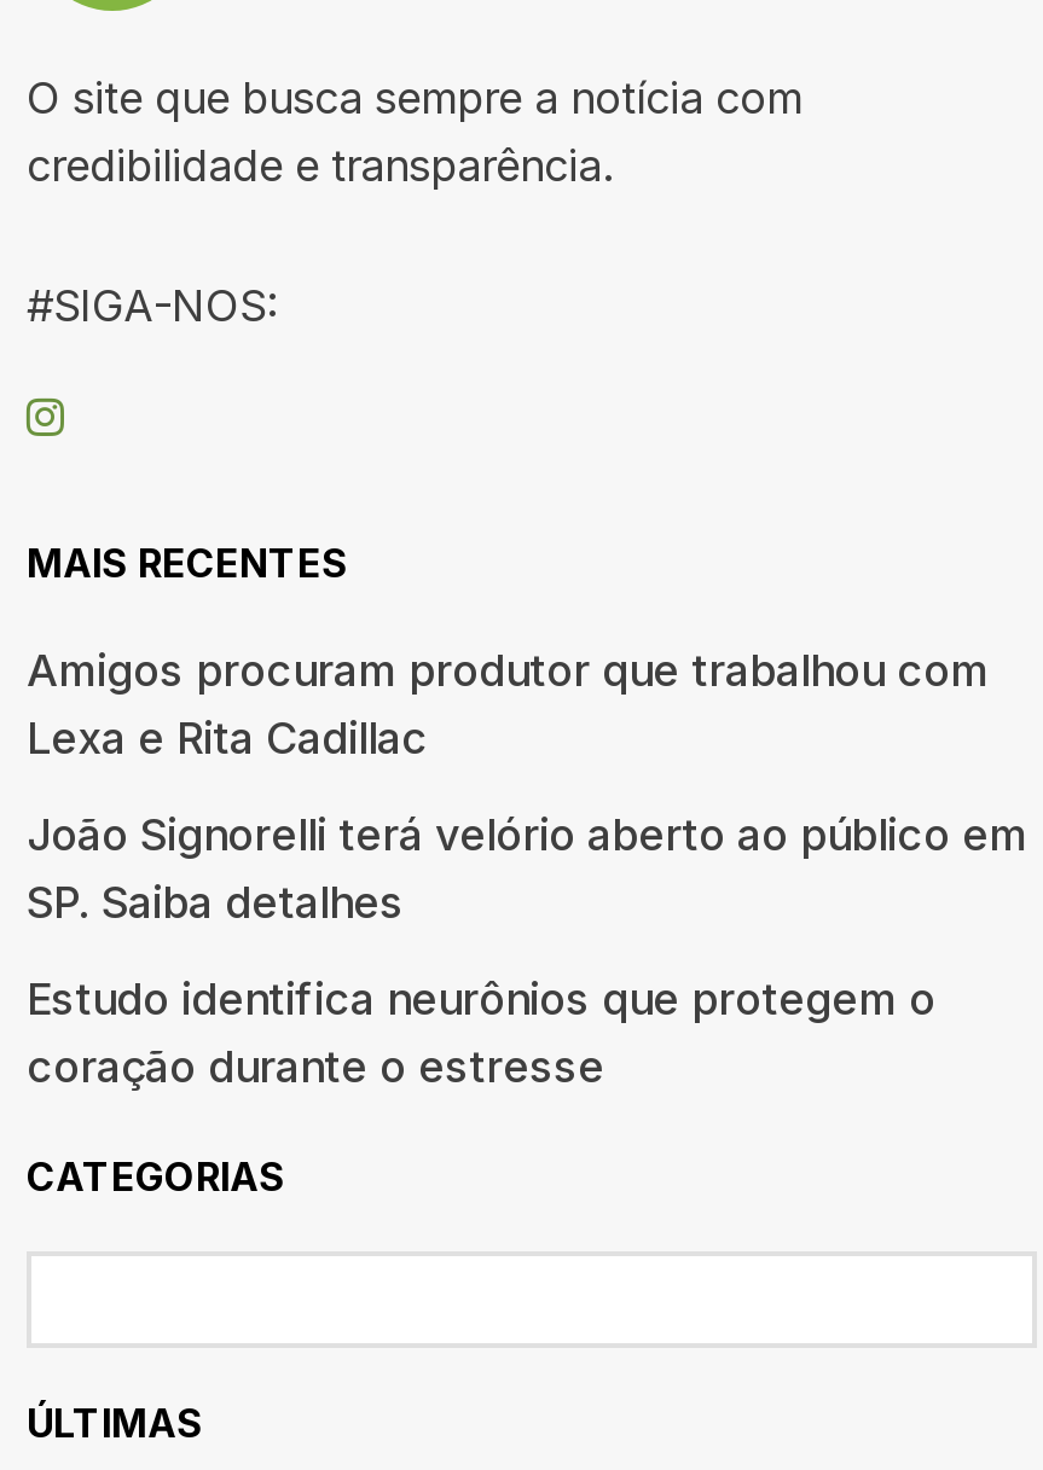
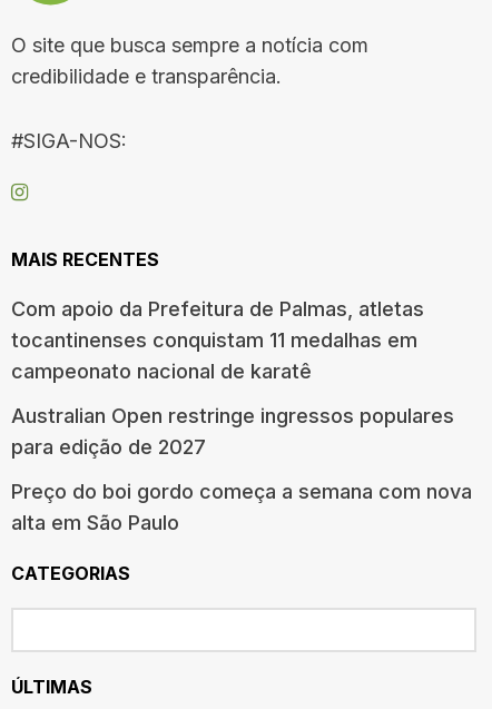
[27,645,989,763] Amigos procuram produtor que trabalhou com | Lexa e Rita Cadillac -> [11,297,424,383] Com apoio da Prefeitura de Palmas, atletas | tocantinenses conquistam 11 medalhas em | campeonato nacional de karatê
[27,809,1027,927] João Signorelli terá velório aberto ao público em | SP. Saiba detalhes -> [11,404,454,458] Australian Open restringe ingressos populares | para edição de 2027
[27,973,935,1091] Estudo identifica neurônios que protegem o | coração durante o estresse -> [11,479,472,534] Preço do boi gordo começa a semana com nova | alta em São Paulo

